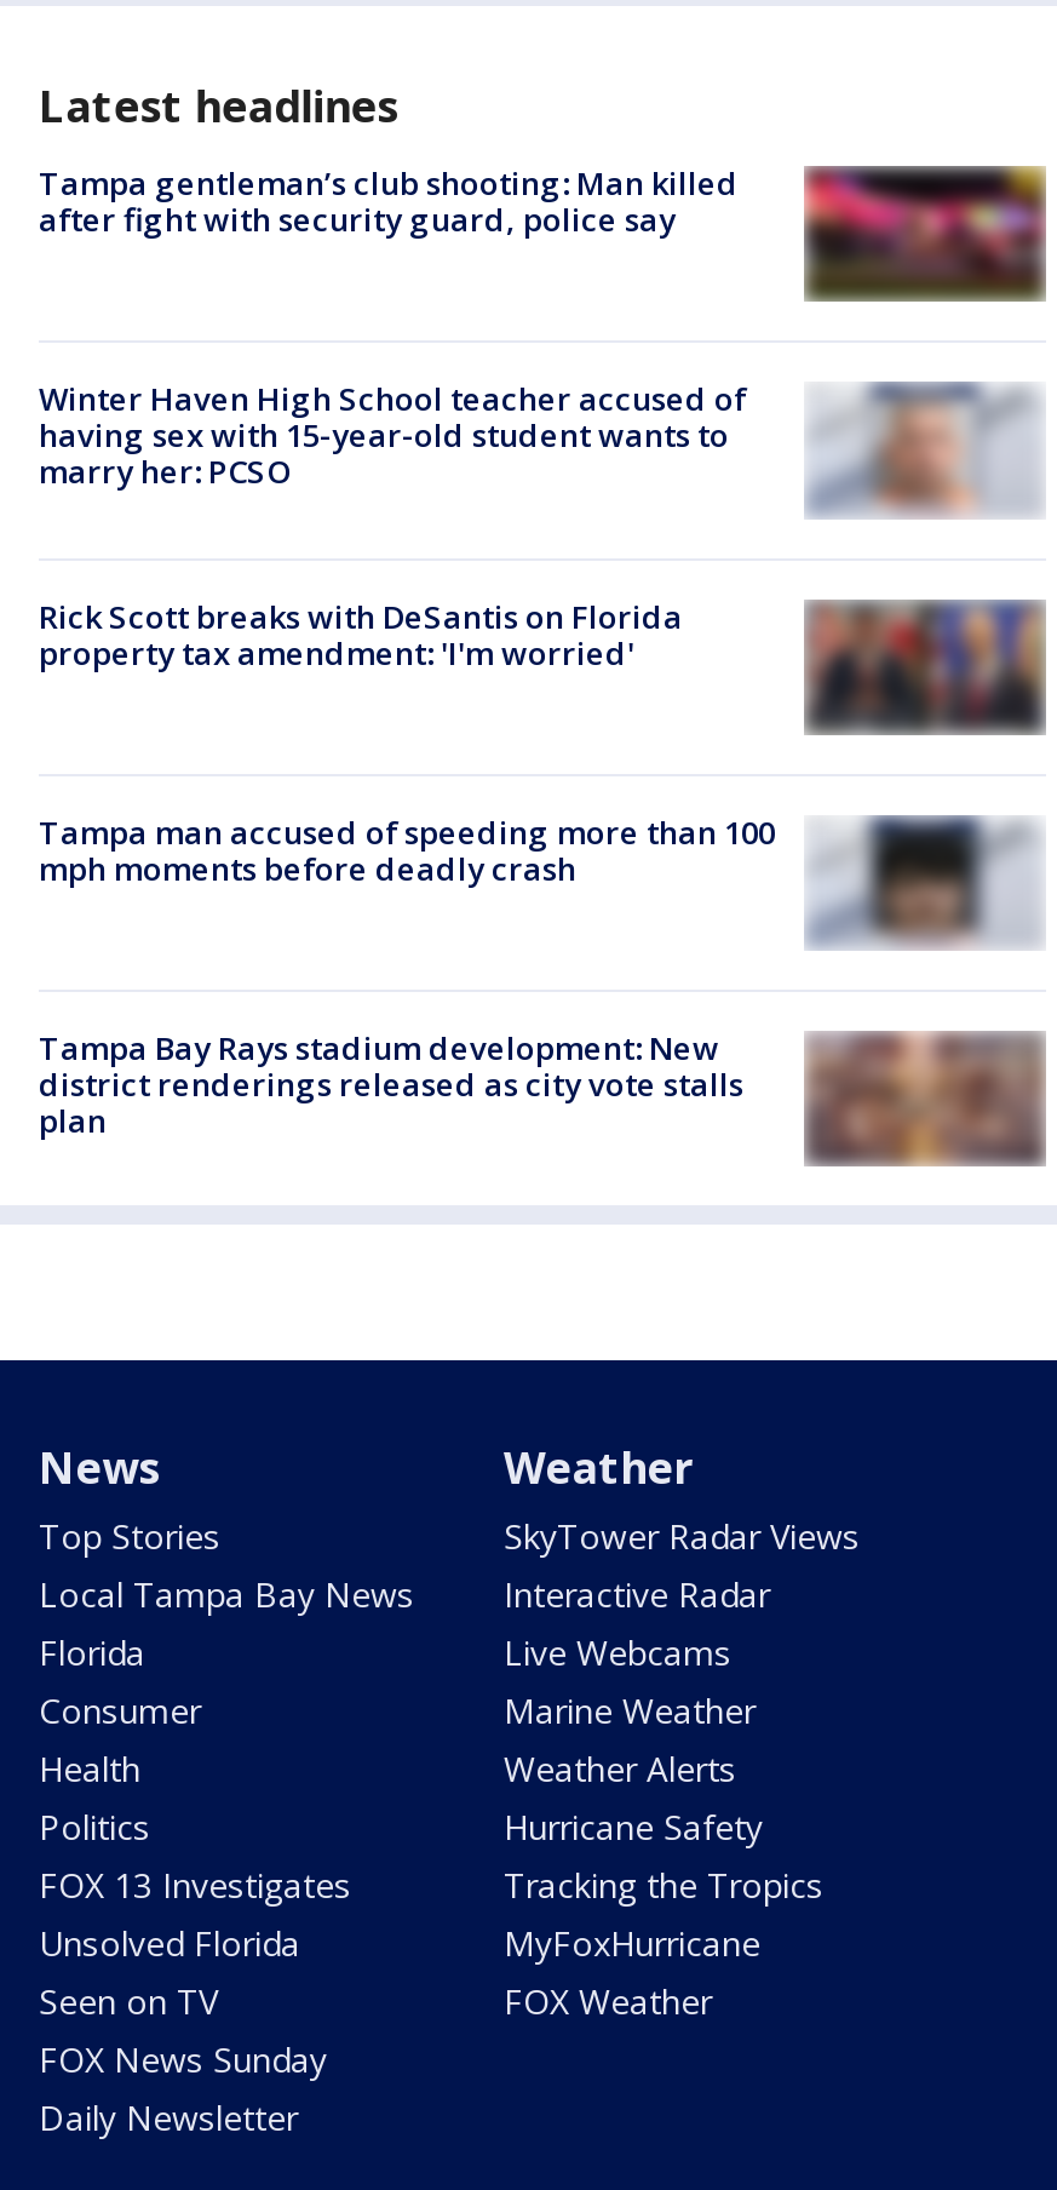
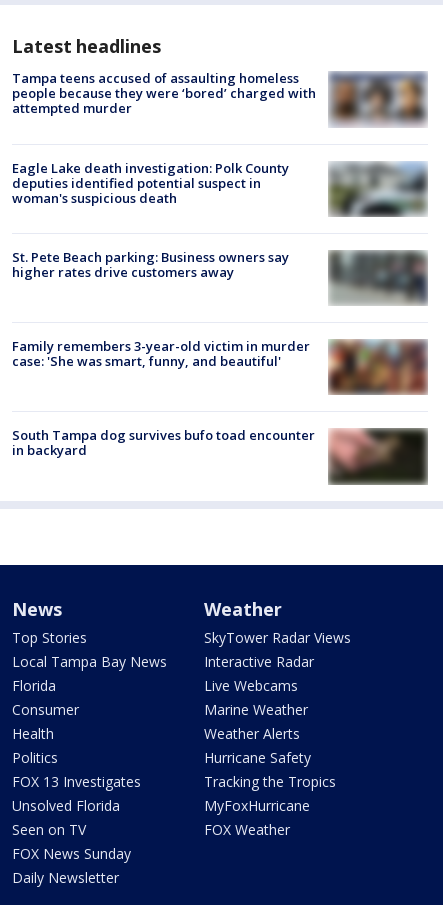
[39,162,1046,302] [image] | Tampa gentleman’s club shooting: Man killed | after fight with security guard, police say -> [12,69,428,126] [image] | Tampa teens accused of assaulting homeless | people because they were ‘bored’ charged with | attempted murder
[39,378,1044,517] [image] | Winter Haven High School teacher accused of | having sex with 15-year-old student wants to | marry her: PCSO -> [12,159,428,217] [image] | Eagle Lake death investigation: Polk County | deputies identified potential suspect in | woman's suspicious death
[39,594,683,674] Rick Scott breaks with DeSantis on Florida | property tax amendment: 'I'm worried' -> [12,248,289,281] St. Pete Beach parking: Business owners say | higher rates drive customers away
[806,602,1044,733] [image] -> [330,252,426,304] [image]
[39,811,1044,948] [image] | Tampa man accused of speeding more than 100 | mph moments before deadly crash -> [12,337,428,395] [image] | Family remembers 3-year-old victim in murder | case: 'She was smart, funny, and beautiful'
[39,1027,1046,1166] [image] | Tampa Bay Rays stadium development: New | district renderings released as city vote stalls | plan -> [12,426,427,485] [image] | South Tampa dog survives bufo toad encounter | in backyard

